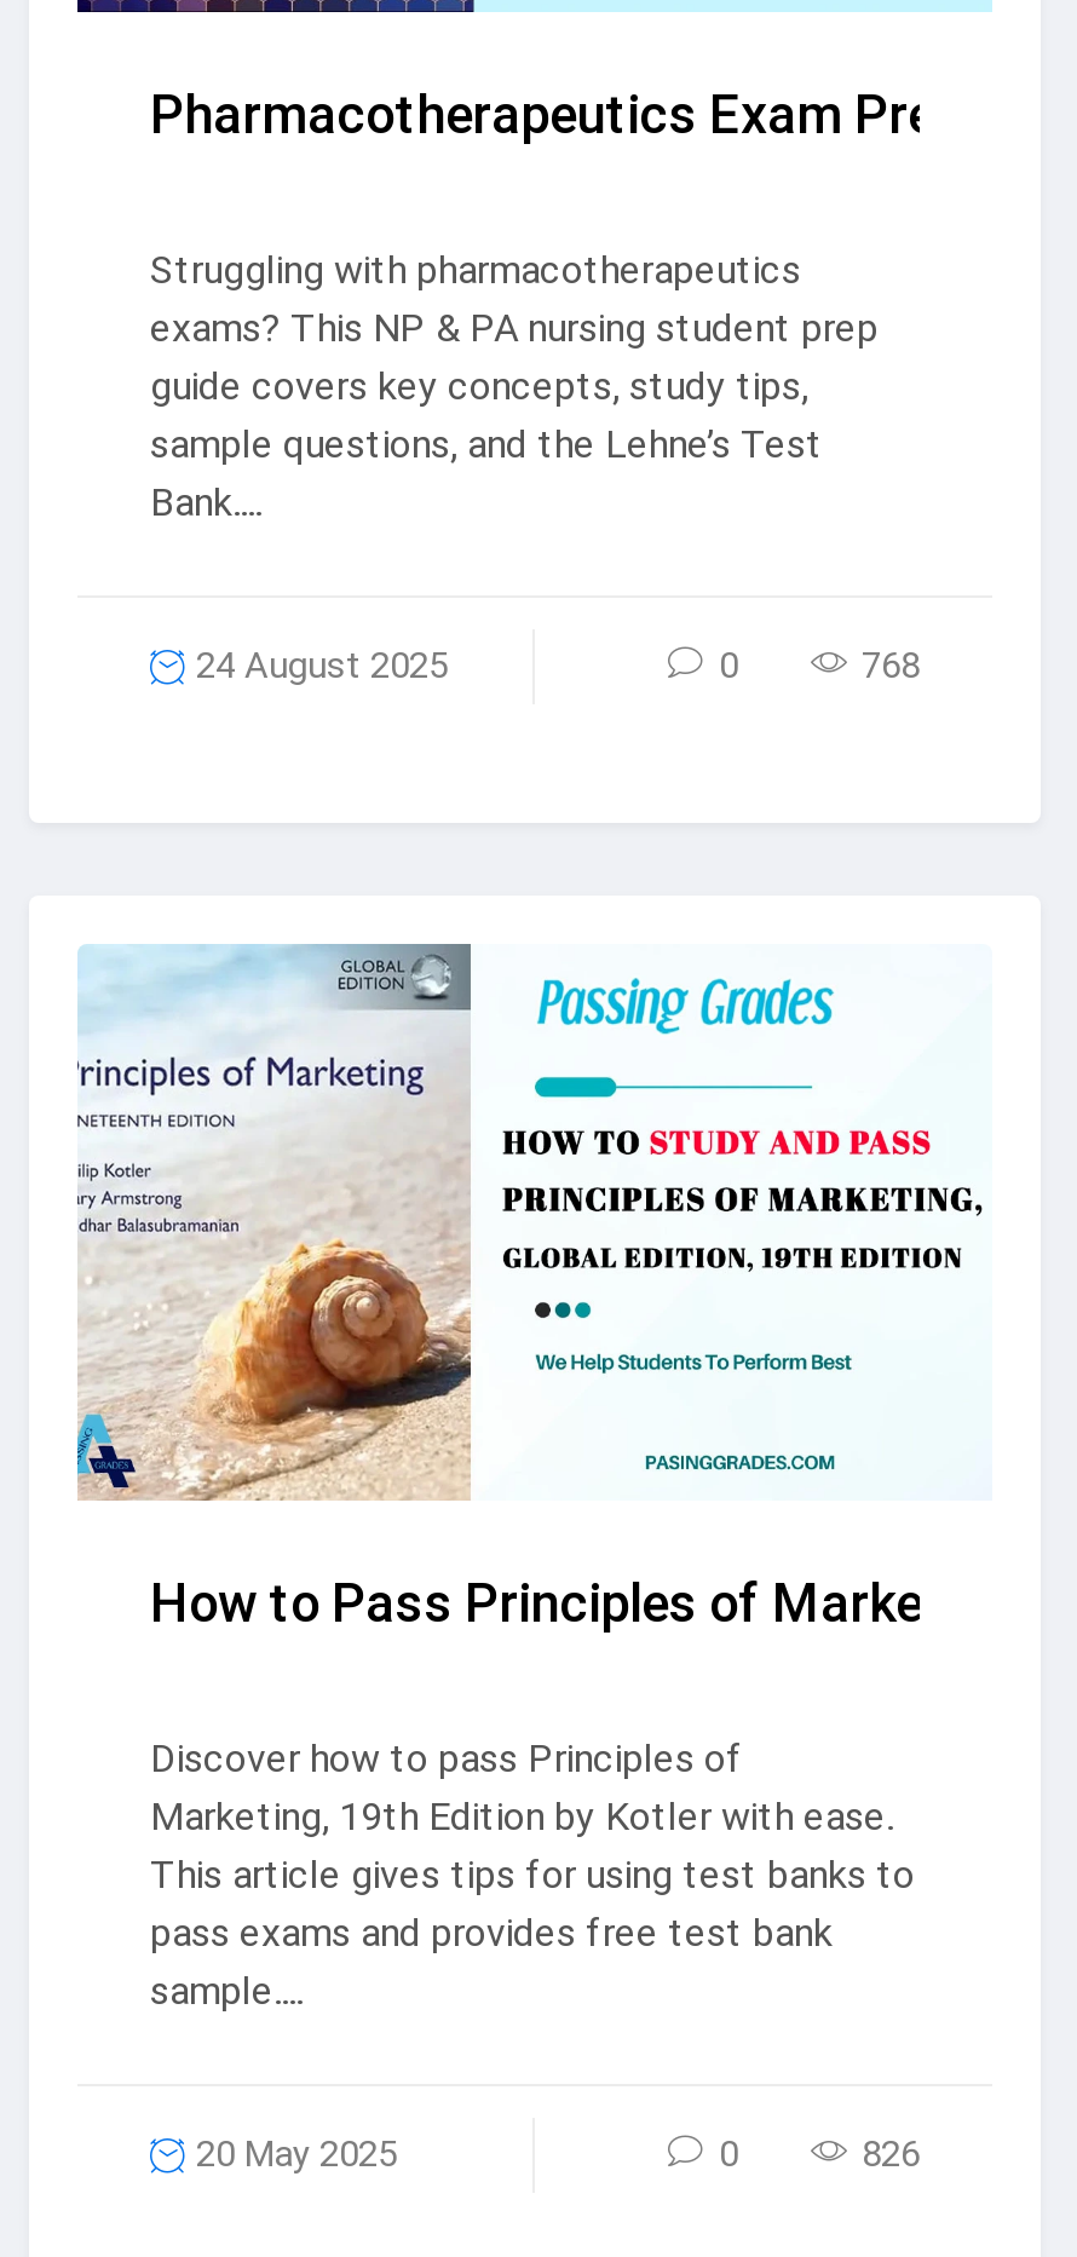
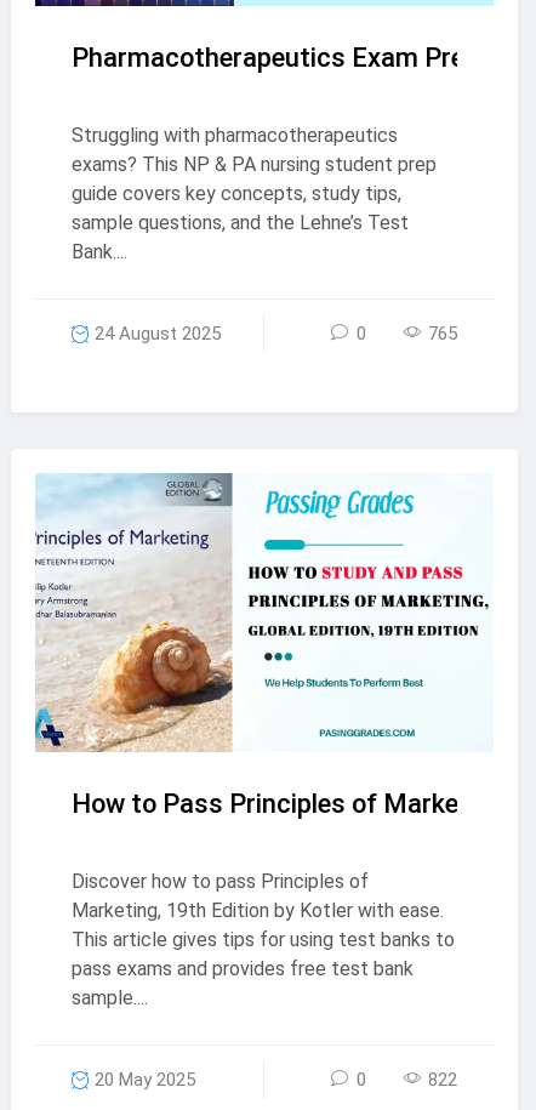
[862,644,920,688] 768 -> [428,323,457,345] 765
[862,2133,920,2176] 826 -> [428,1069,457,1091] 822

